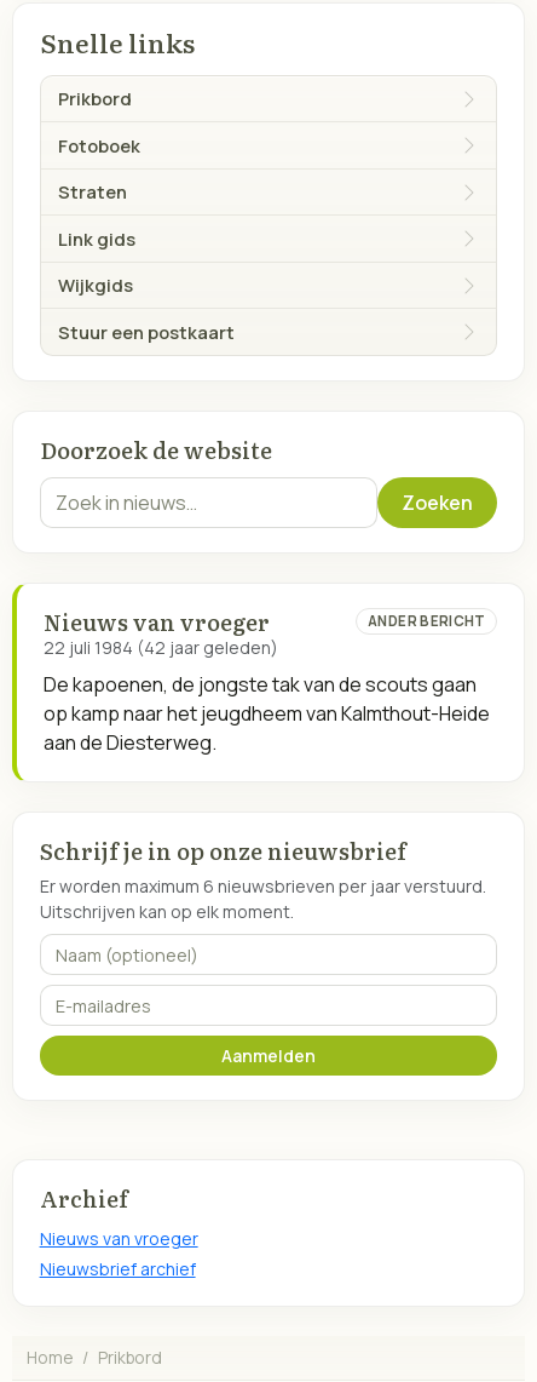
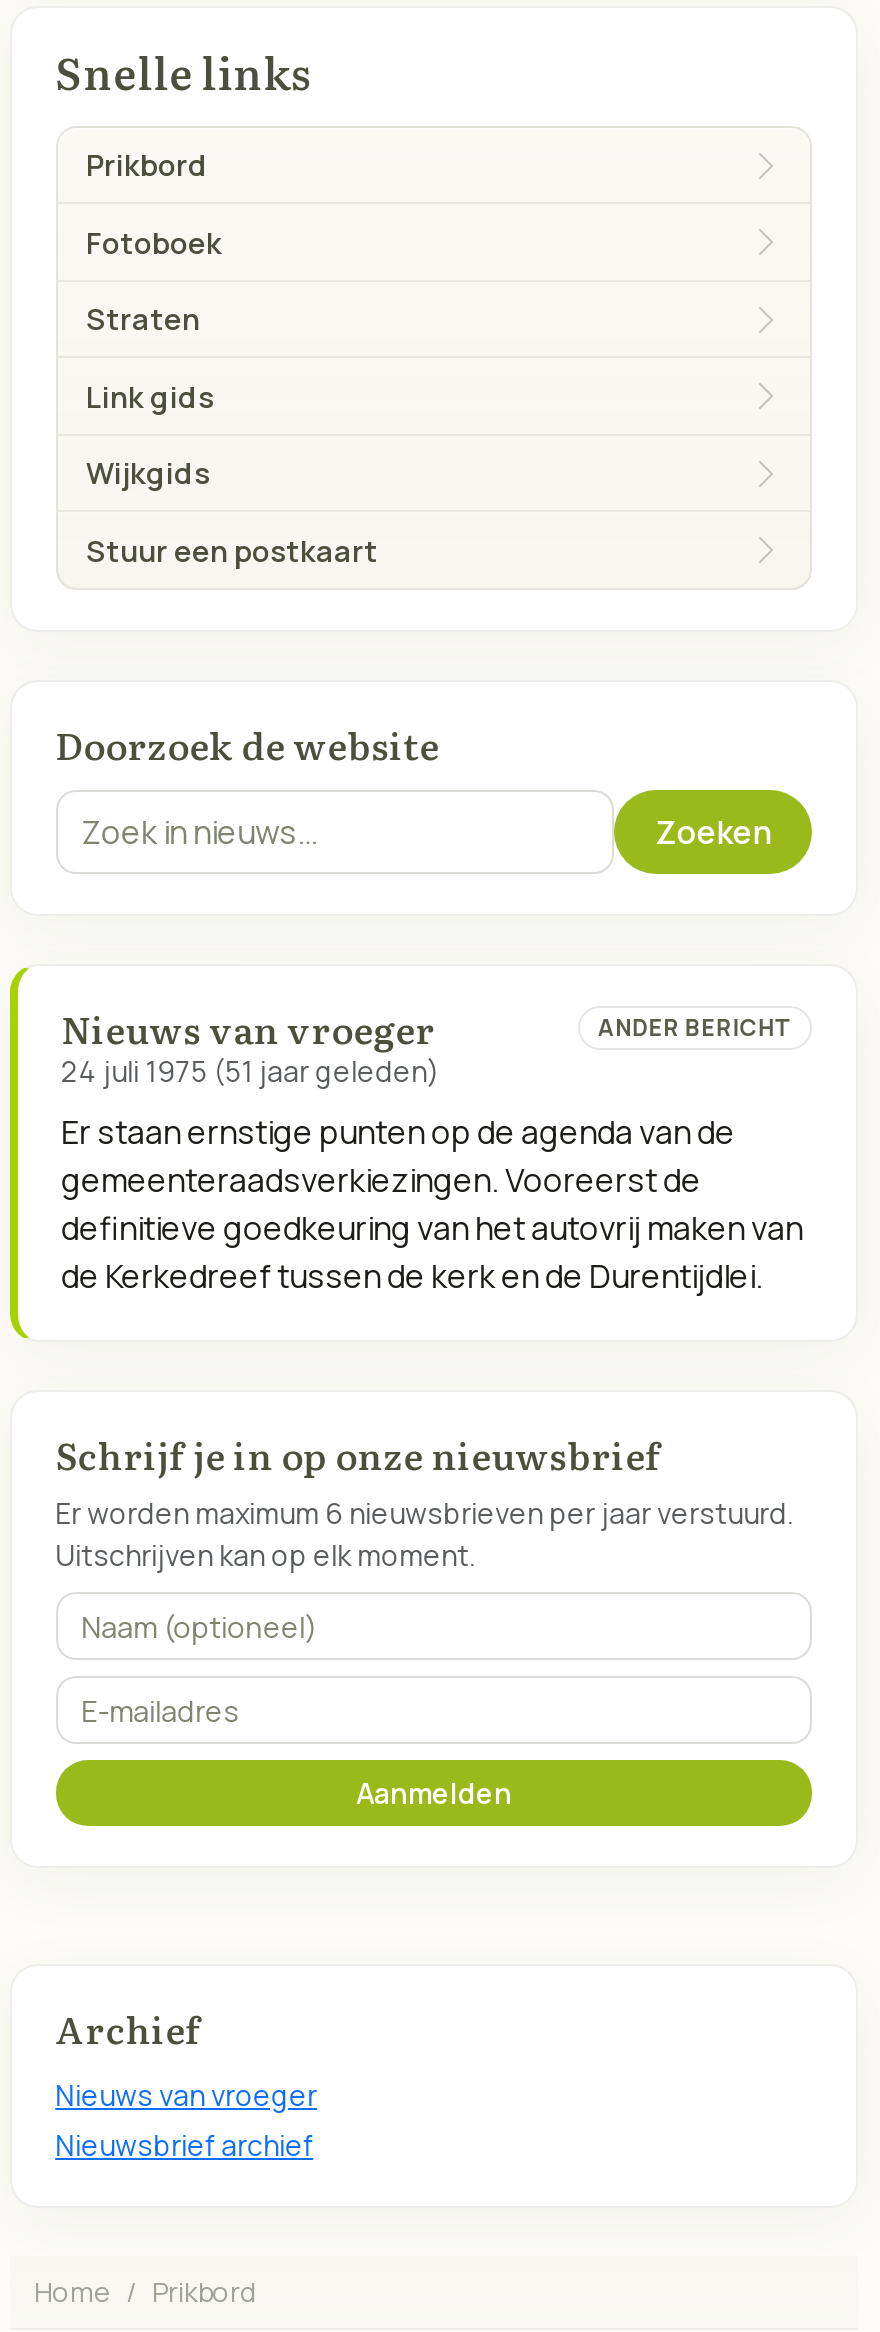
[43,636,278,659] 22 juli 1984 (42 jaar geleden) -> [61,1052,439,1090] 24 juli 1975 (51 jaar geleden)
[43,671,489,756] De kapoenen, de jongste tak van de scouts gaan | op kamp naar het jeugdheem van Kalmthout-Heide | aan de Diesterweg. -> [61,1110,803,1298] Er staan ernstige punten op de agenda van de | gemeenteraadsverkiezingen. Vooreerst de | definitieve goedkeuring van het autovrij maken van | de Kerkedreef tussen de kerk en de Durentijdlei.

